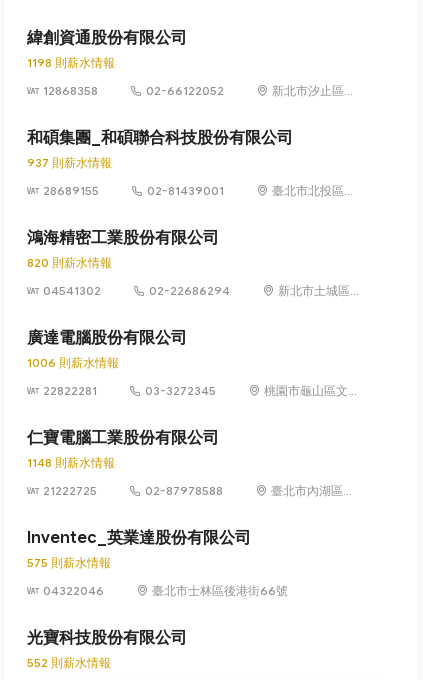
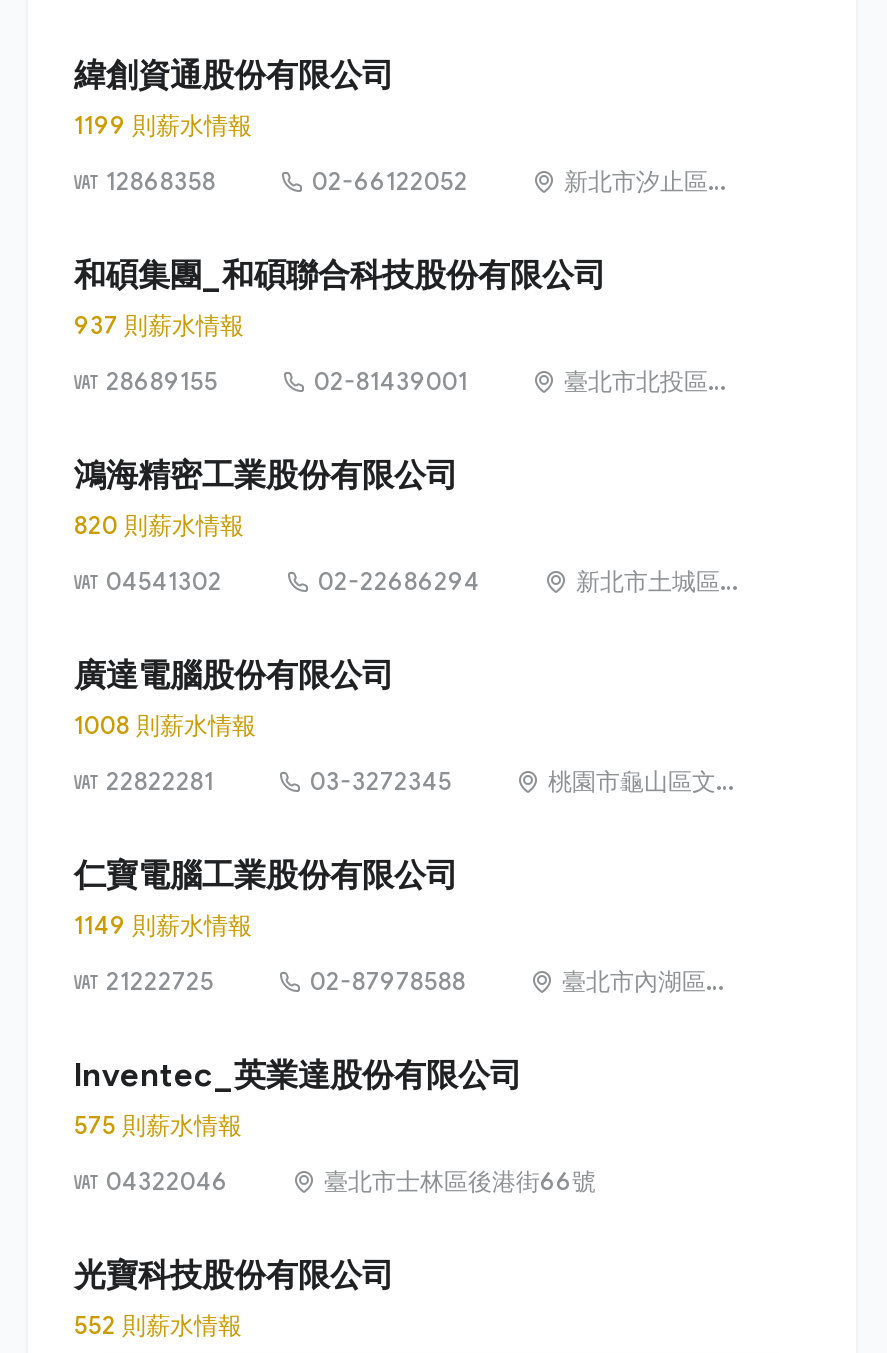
[27,55,115,70] 1198 則薪水情報 -> [74,110,252,140] 1199 則薪水情報
[27,355,119,370] 1006 則薪水情報 -> [74,710,256,740] 1008 則薪水情報
[27,455,115,470] 1148 則薪水情報 -> [74,910,252,940] 1149 則薪水情報

